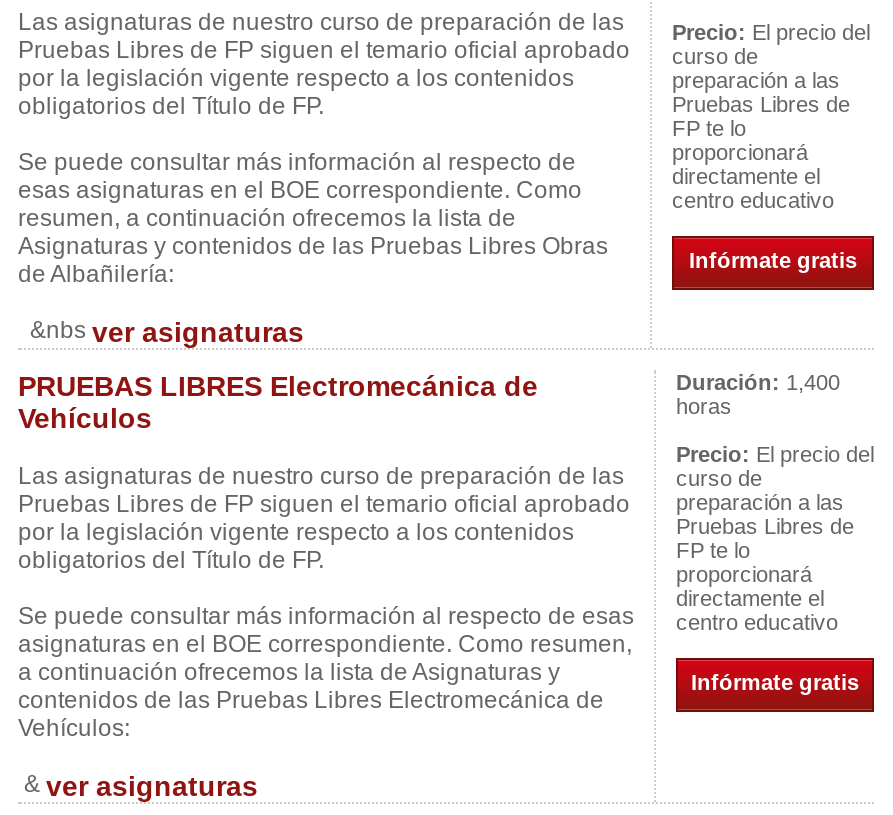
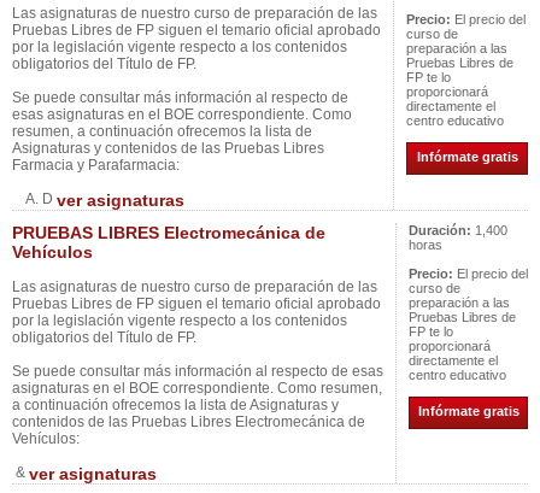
[18,232,608,288] Asignaturas y contenidos de las Pruebas Libres Obras | de Albañilería: -> [12,140,324,174] Asignaturas y contenidos de las Pruebas Libres | Farmacia y Parafarmacia:
[18,316,304,348] &nbs ver asignaturas -> [12,190,184,210] A. D ver asignaturas

